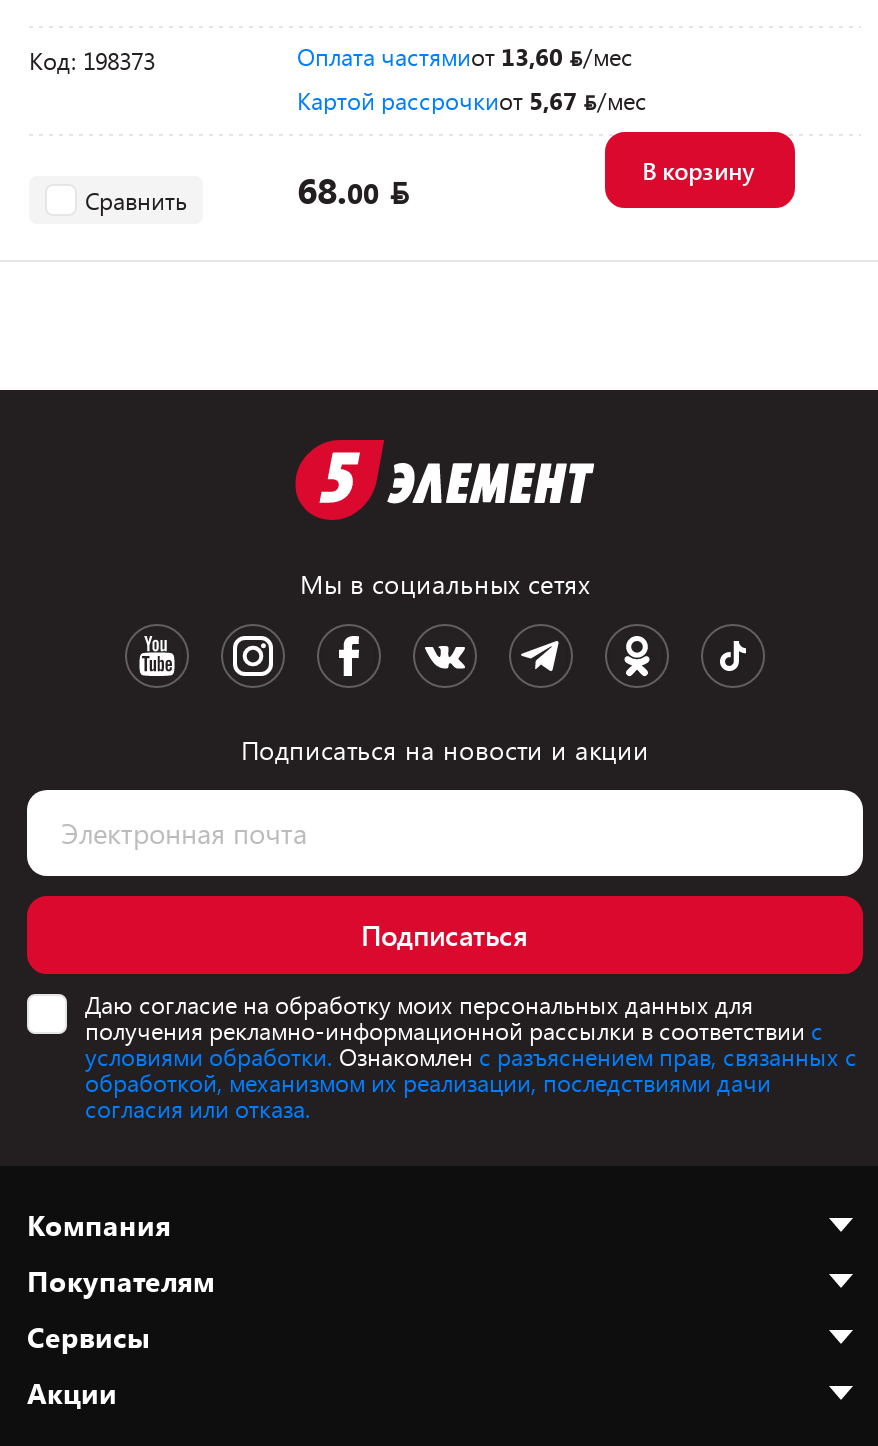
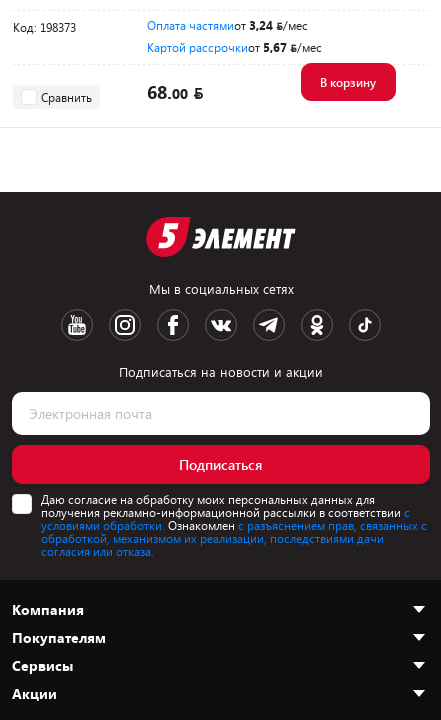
[297,40,563,72] Оплата частямиот 13,60 -> [147,17,273,33] Оплата частямиот 3,24

